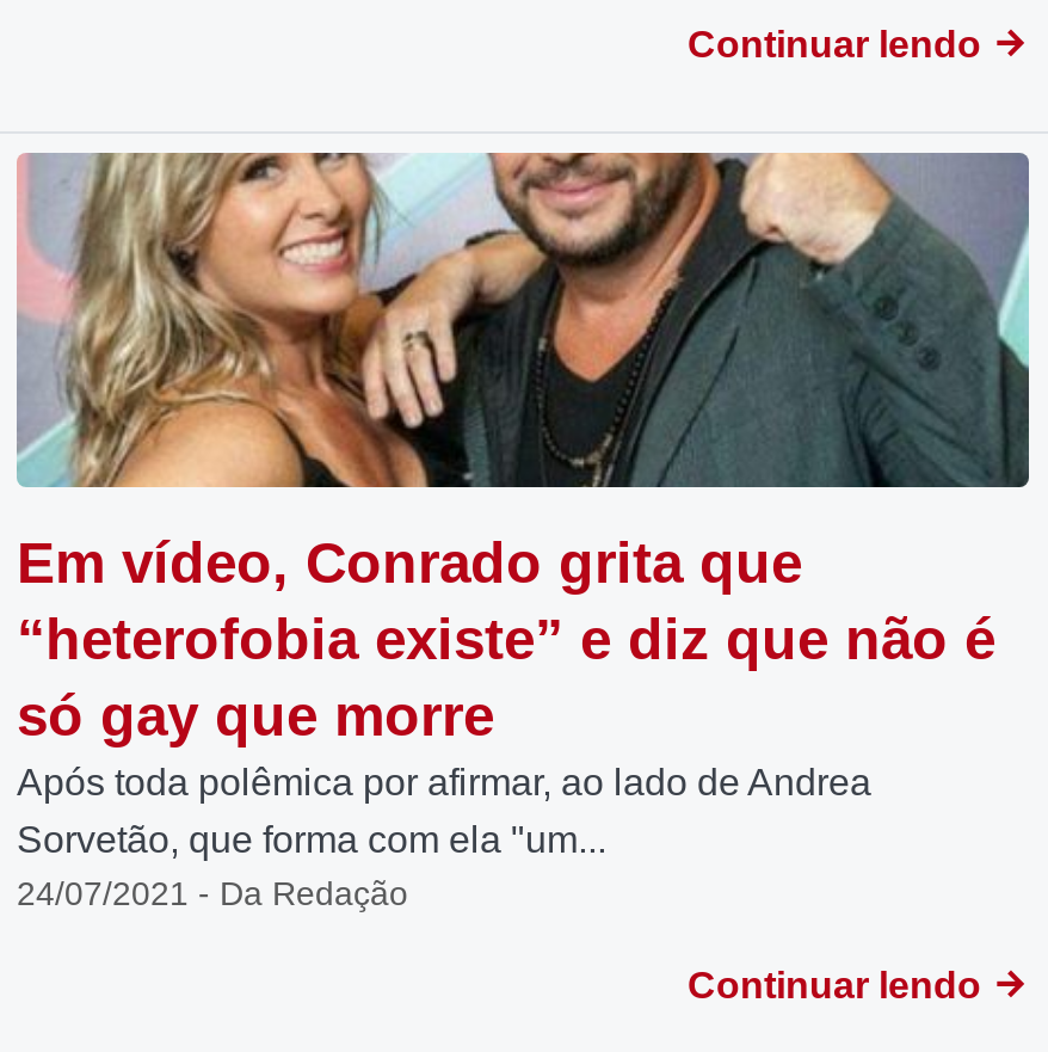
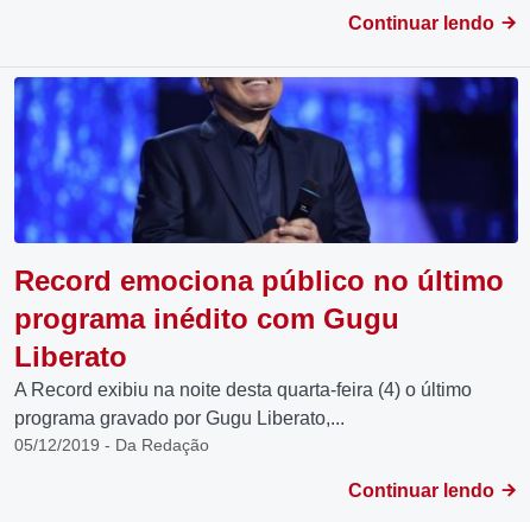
[17,149,1031,912] [image] | Em vídeo, Conrado grita que | “heterofobia existe” e diz que não é | só gay que morre | Após toda polêmica por afirmar, ao lado de Andrea | Sorvetão, que forma com ela "um... | 24/07/2021 - Da Redação -> [13,76,519,454] [image] | Record emociona público no último | programa inédito com Gugu | Liberato | A Record exibiu na noite desta quarta-feira (4) o último | programa gravado por Gugu Liberato,... | 05/12/2019 - Da Redação

